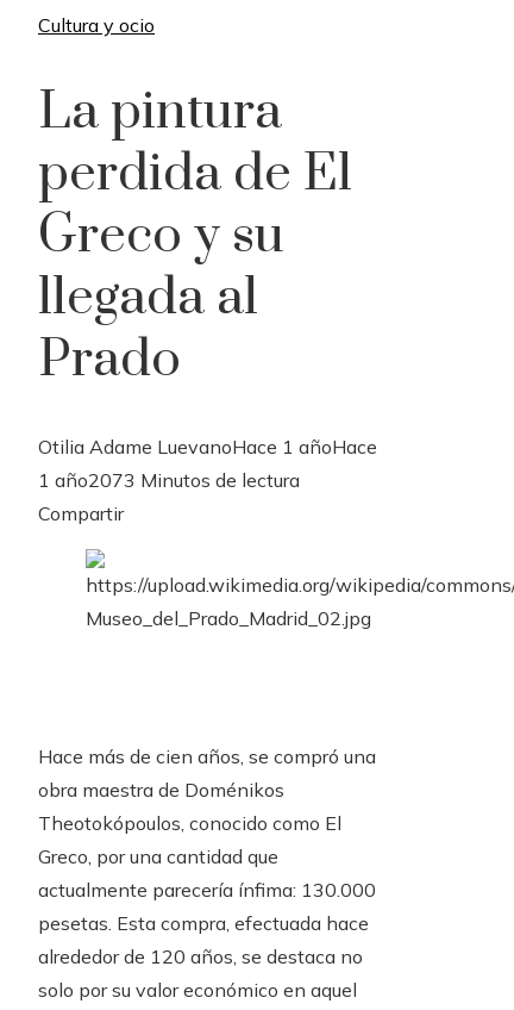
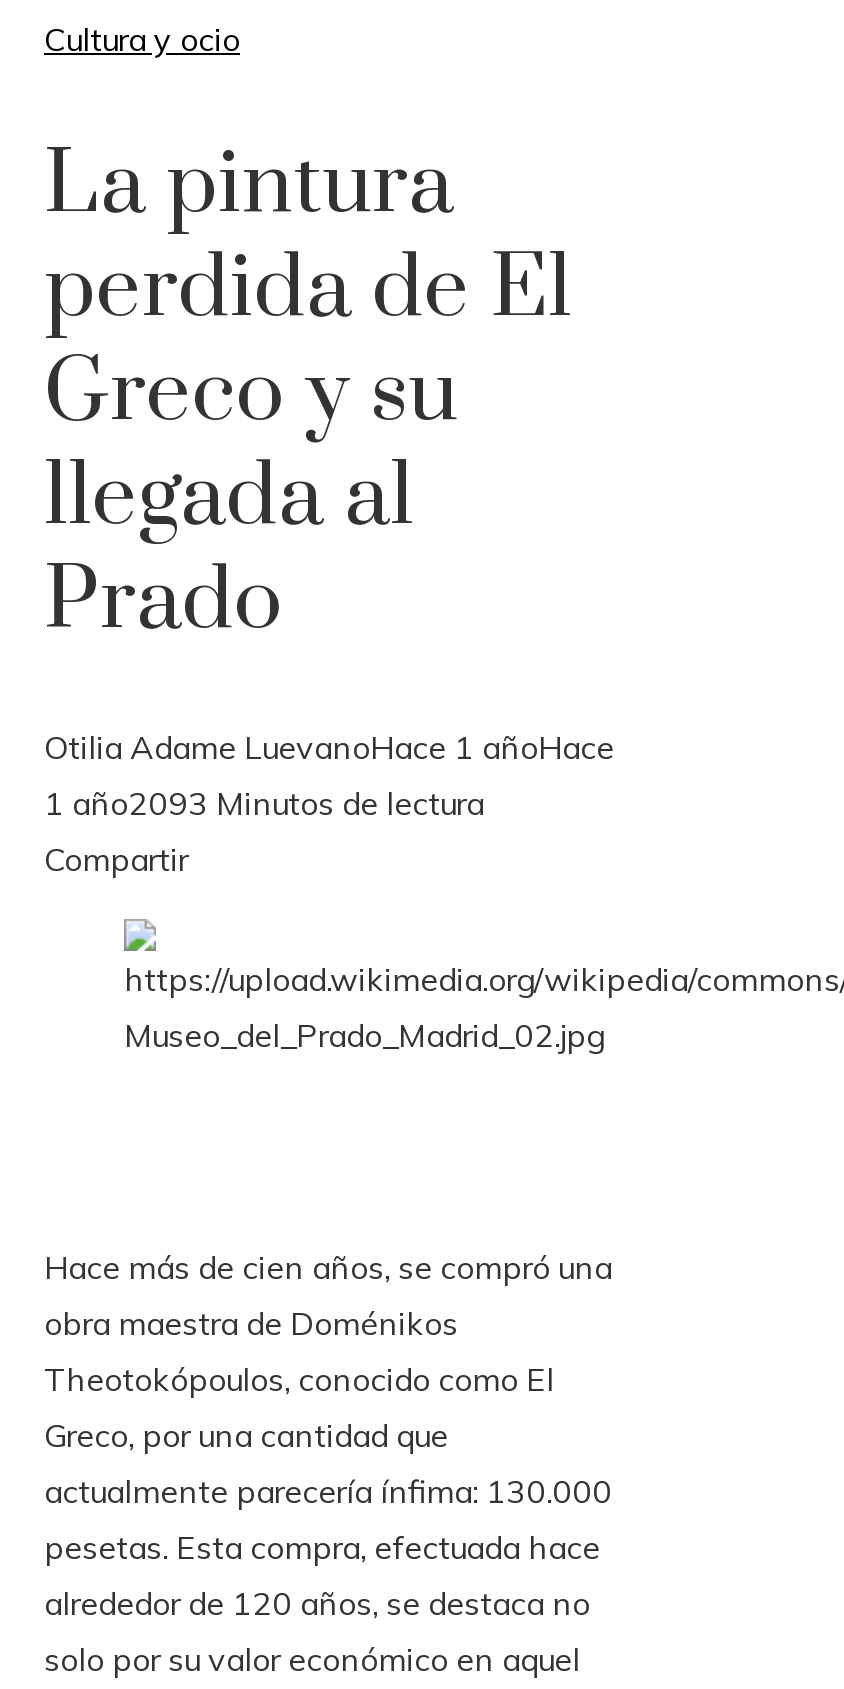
[38,469,300,492] 1 año2073 Minutos de lectura -> [44,784,484,824] 1 año2093 Minutos de lectura

